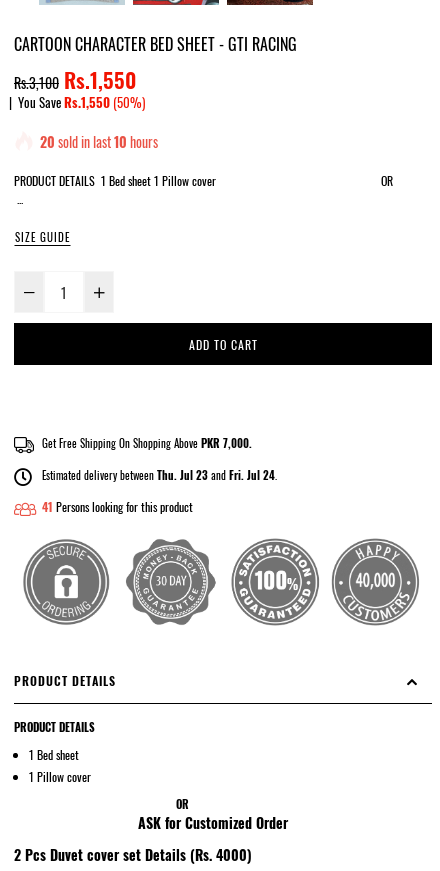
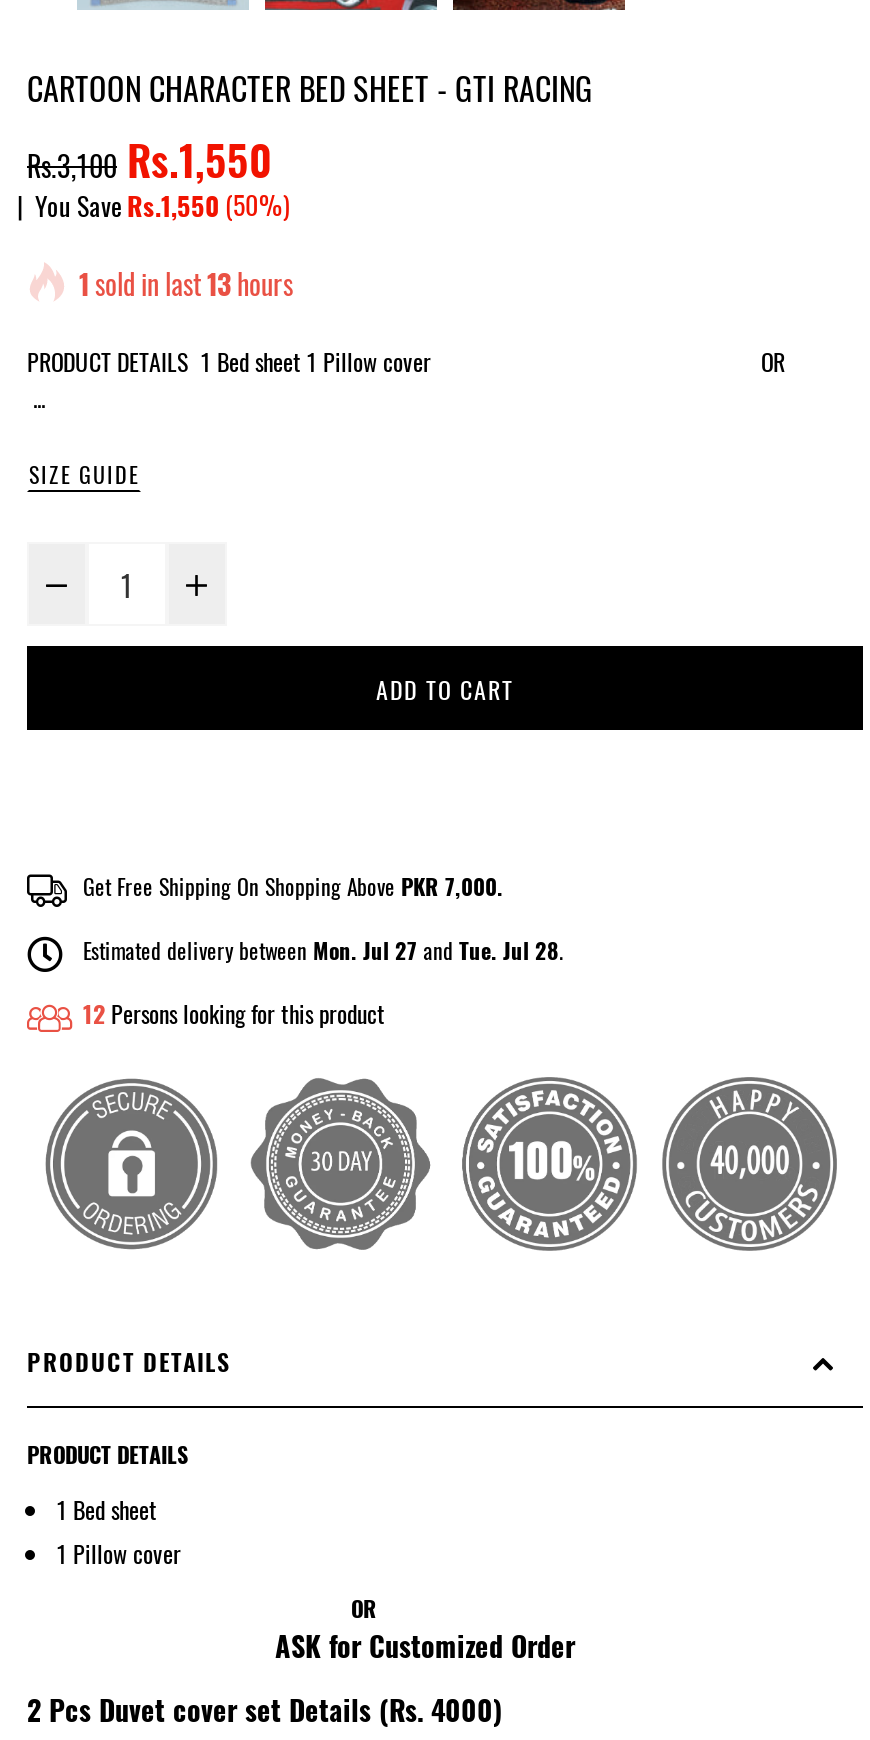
[40,131,158,152] 20 sold in last10hours -> [79,263,293,305] 1 sold in last13hours
[39,467,275,483] Estimated delivery between Thu. Jul 23 and Fri. Jul 24 -> [77,935,559,967] Estimated delivery between Mon. Jul 27 and Tue. Jul 28
[42,498,193,515] 41 Persons looking for this product -> [83,996,385,1030] 12 Persons looking for this product

